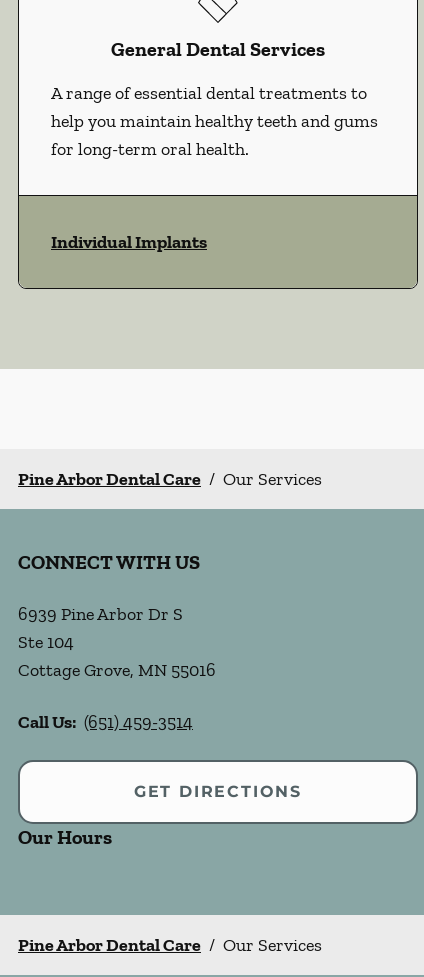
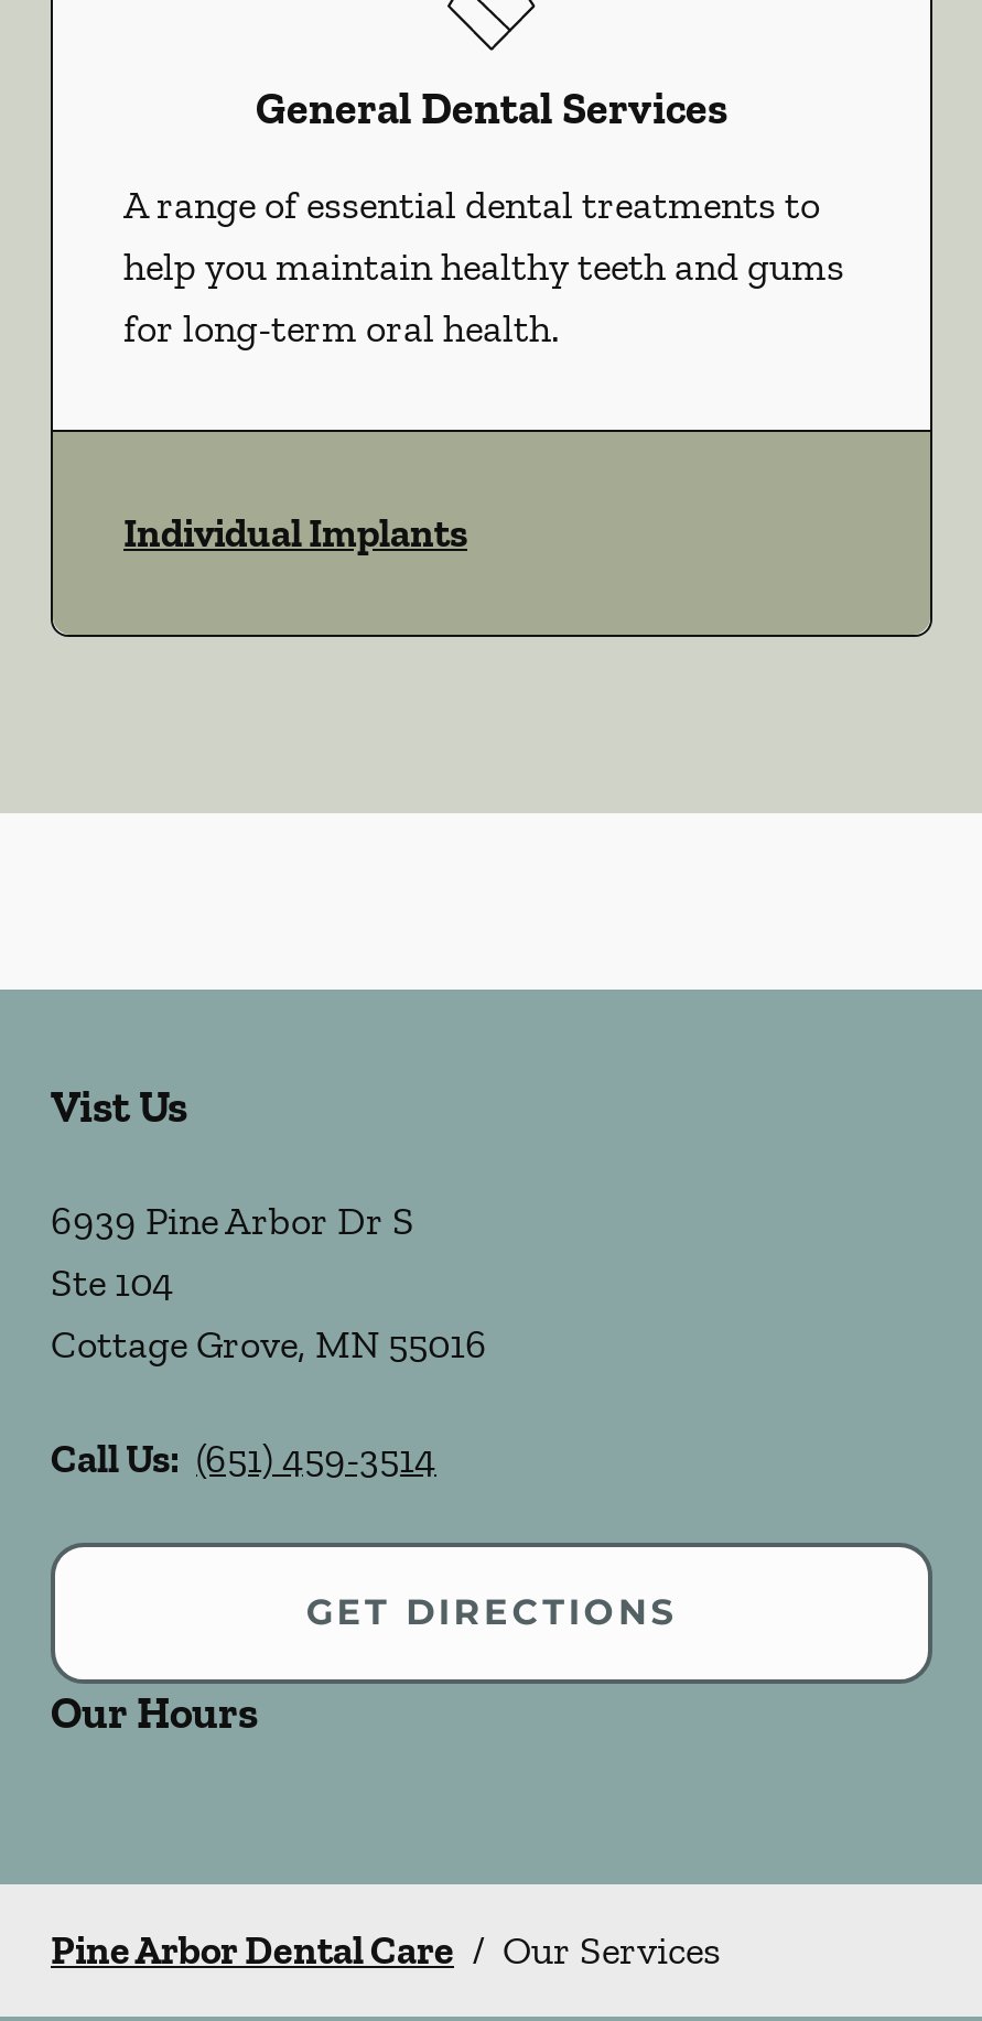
[18,468,322,574] Pine Arbor Dental Care / Our Services | CONNECT WITH US -> [51,1080,187,1133] Vist Us

